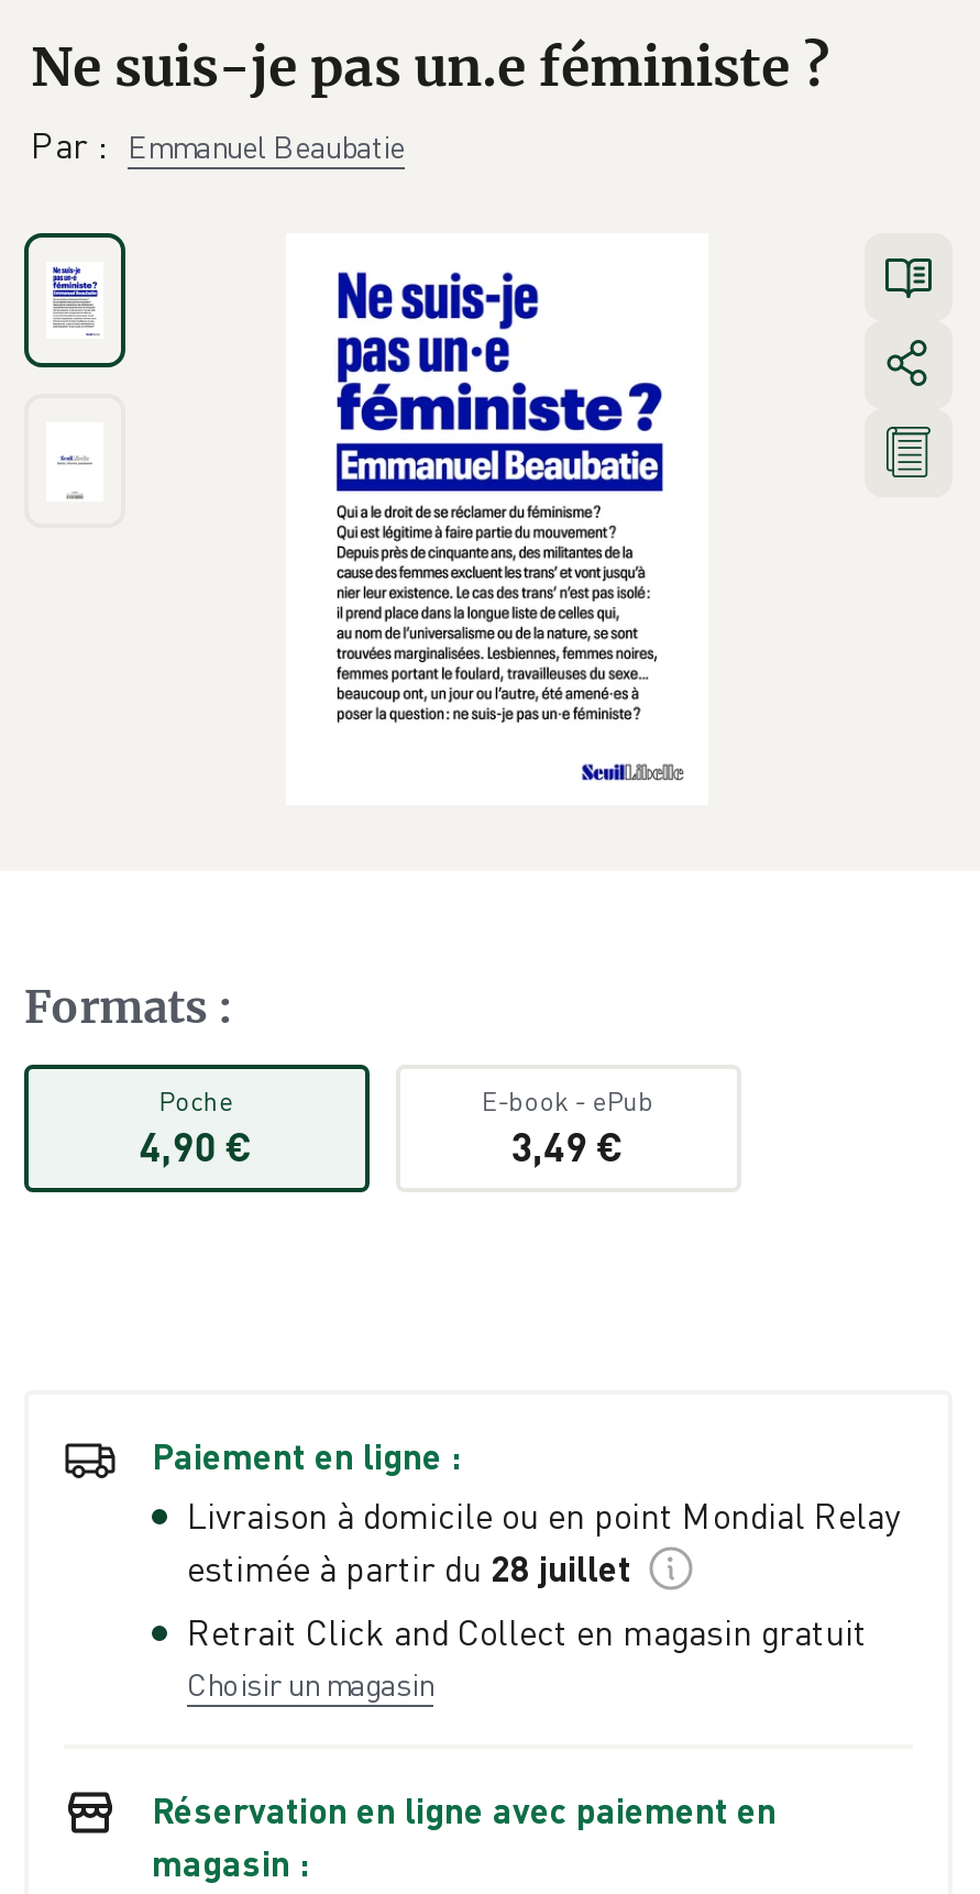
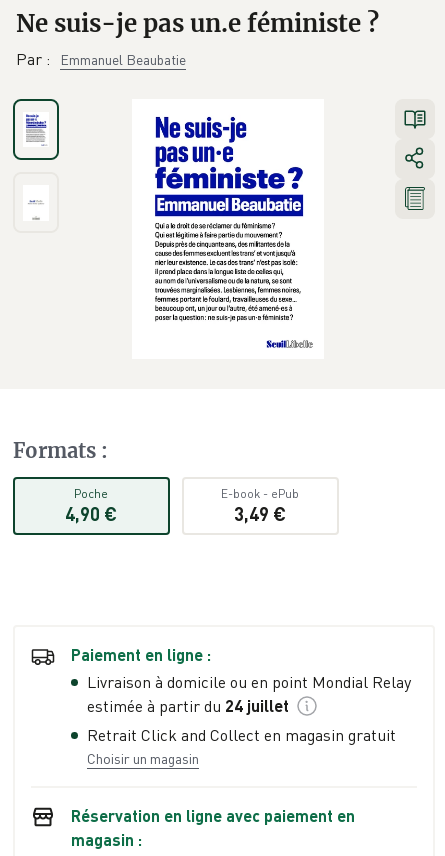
[187,1547,631,1591] estimée à partir du 28 juillet -> [87,696,289,716] estimée à partir du 24 juillet

